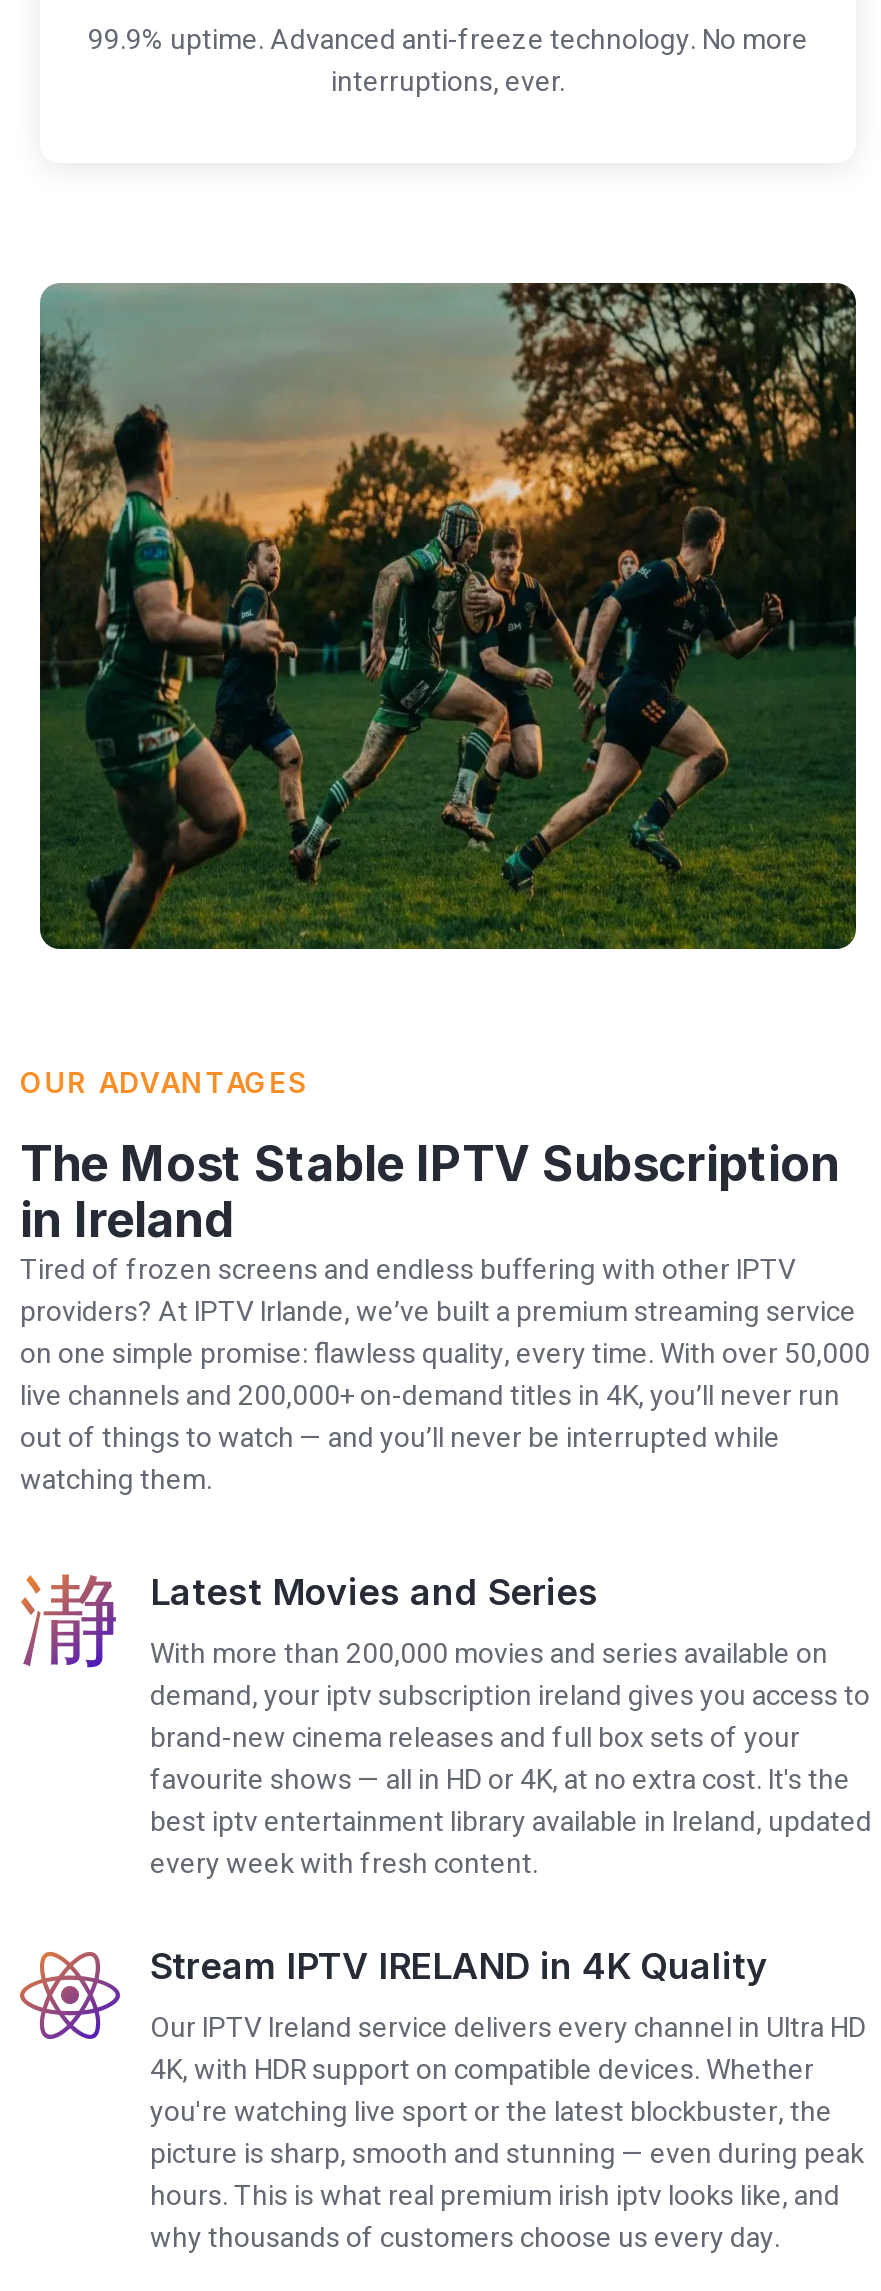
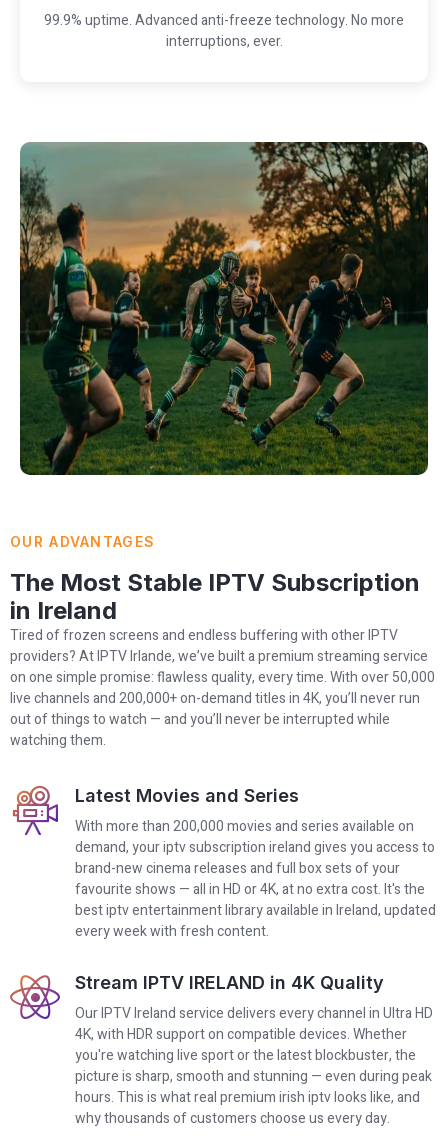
[20,1573,116,1669] [image] -> [11,785,59,836] [image]

